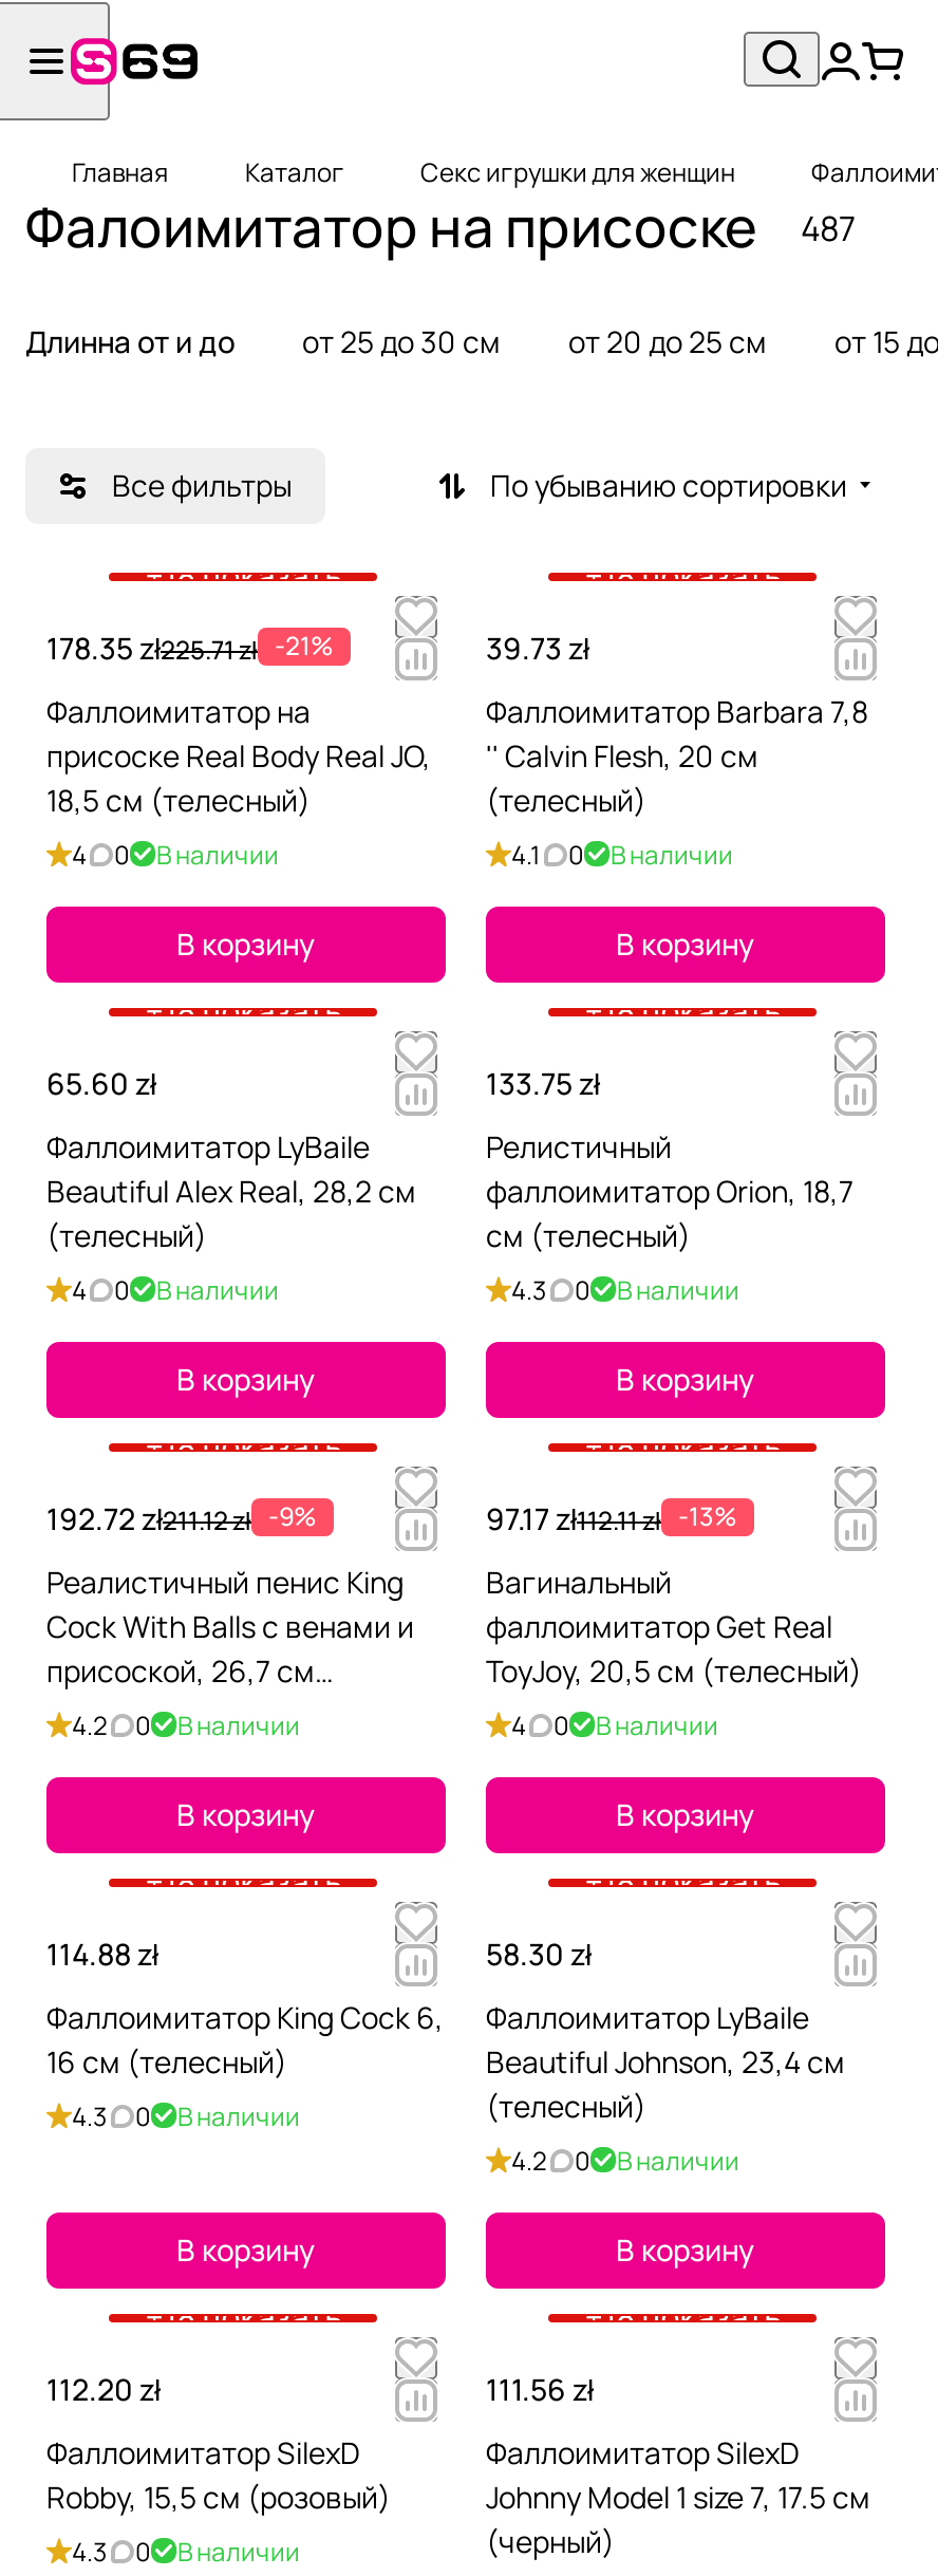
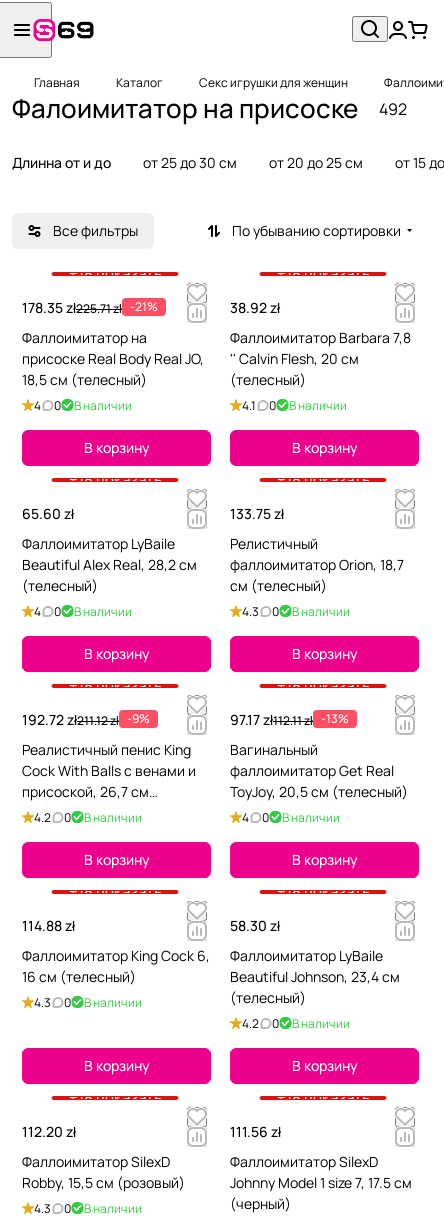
[25,188,856,264] Фалоимитатор на присоске 487 -> [12,90,407,126] Фалоимитатор на присоске 492
[486,627,589,667] 39.73 zł -> [230,298,280,317] 38.92 zł

